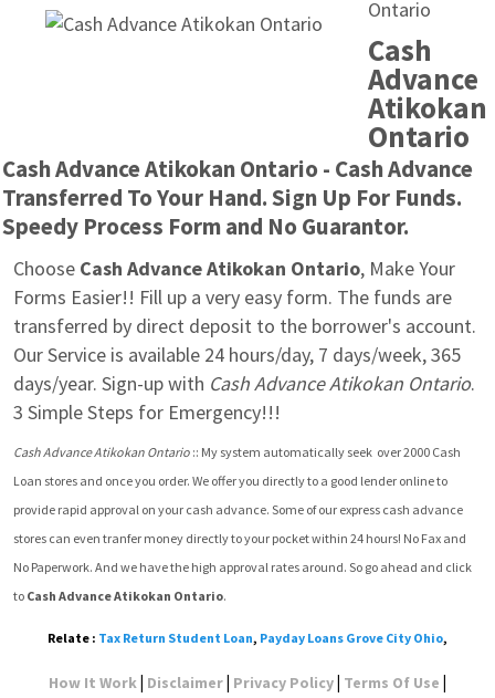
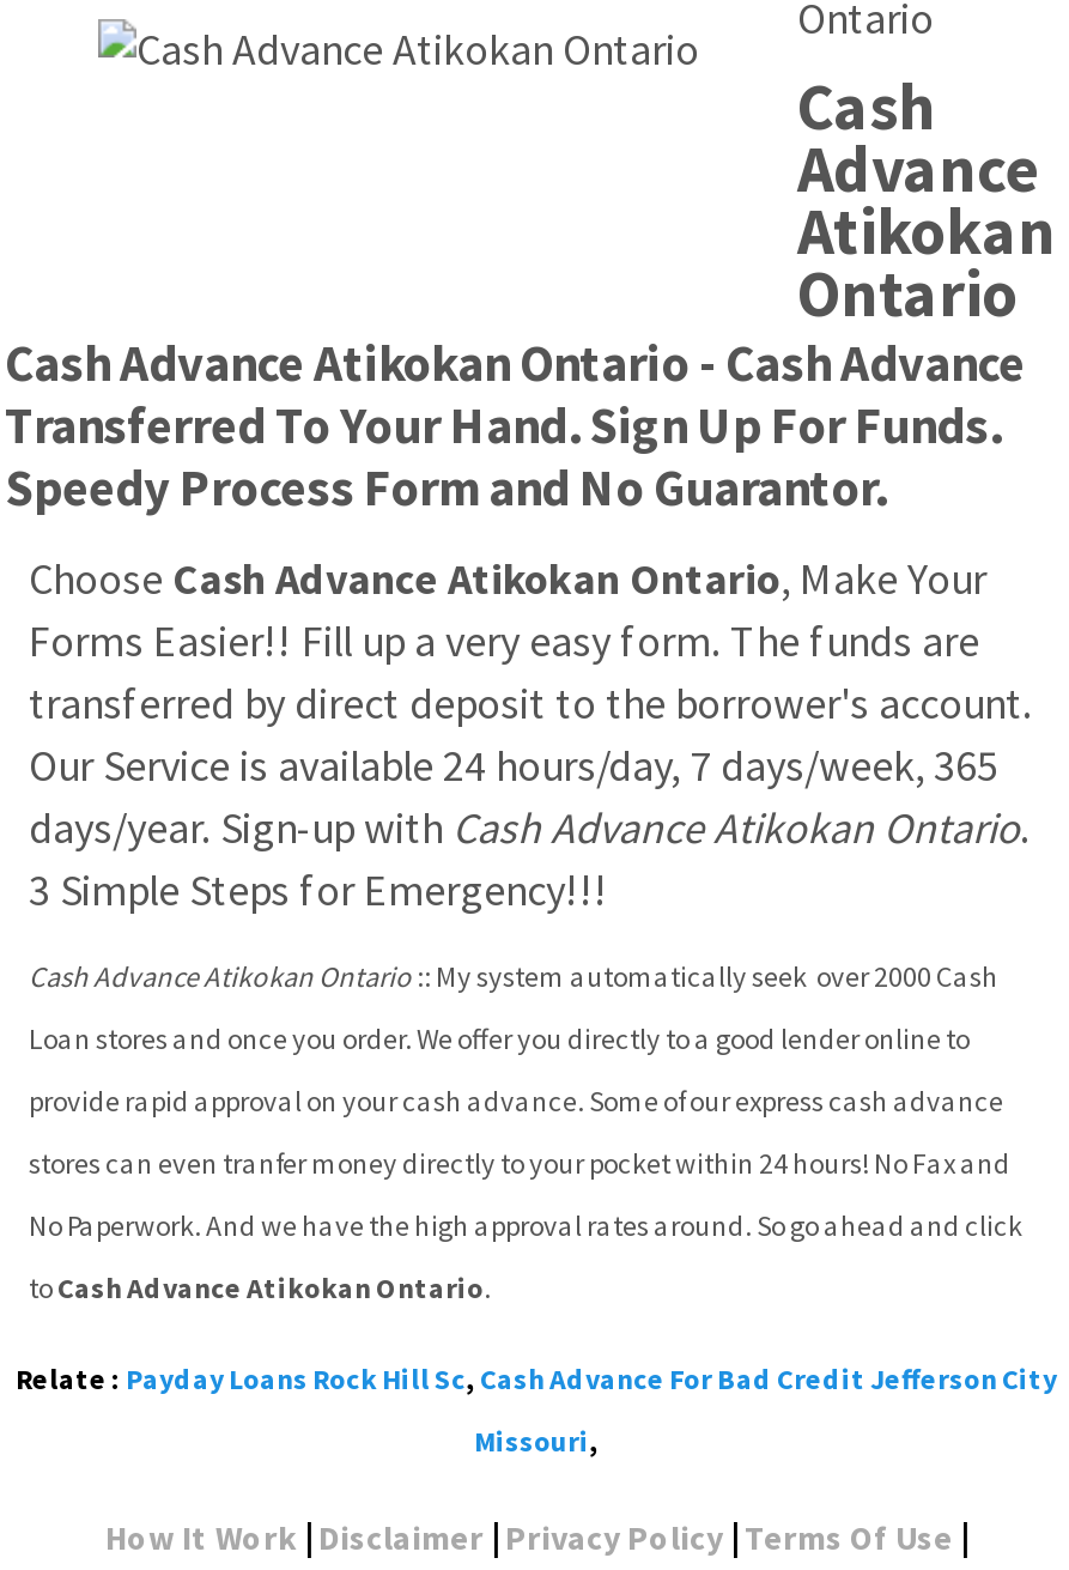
[48,629,447,646] Relate : Tax Return Student Loan, Payday Loans Grove City Ohio, -> [16,1360,1057,1459] Relate : Payday Loans Rock Hill Sc, Cash Advance For Bad Credit Jefferson City | Missouri,

